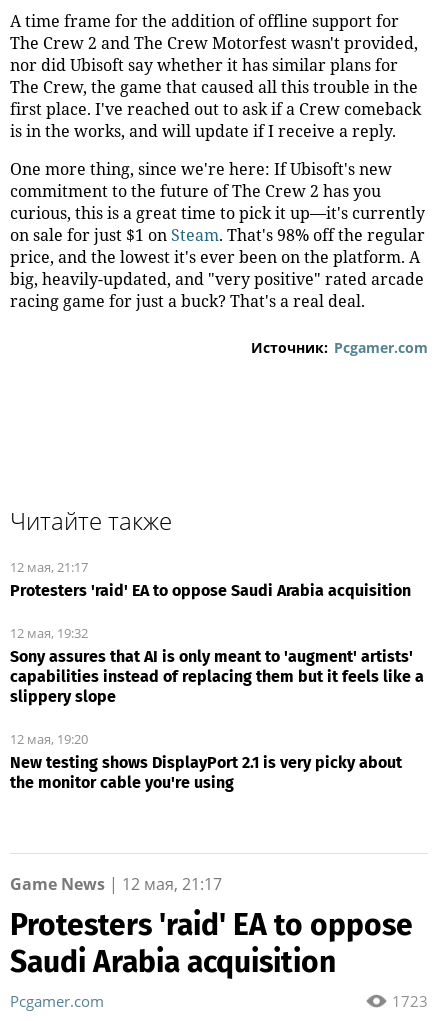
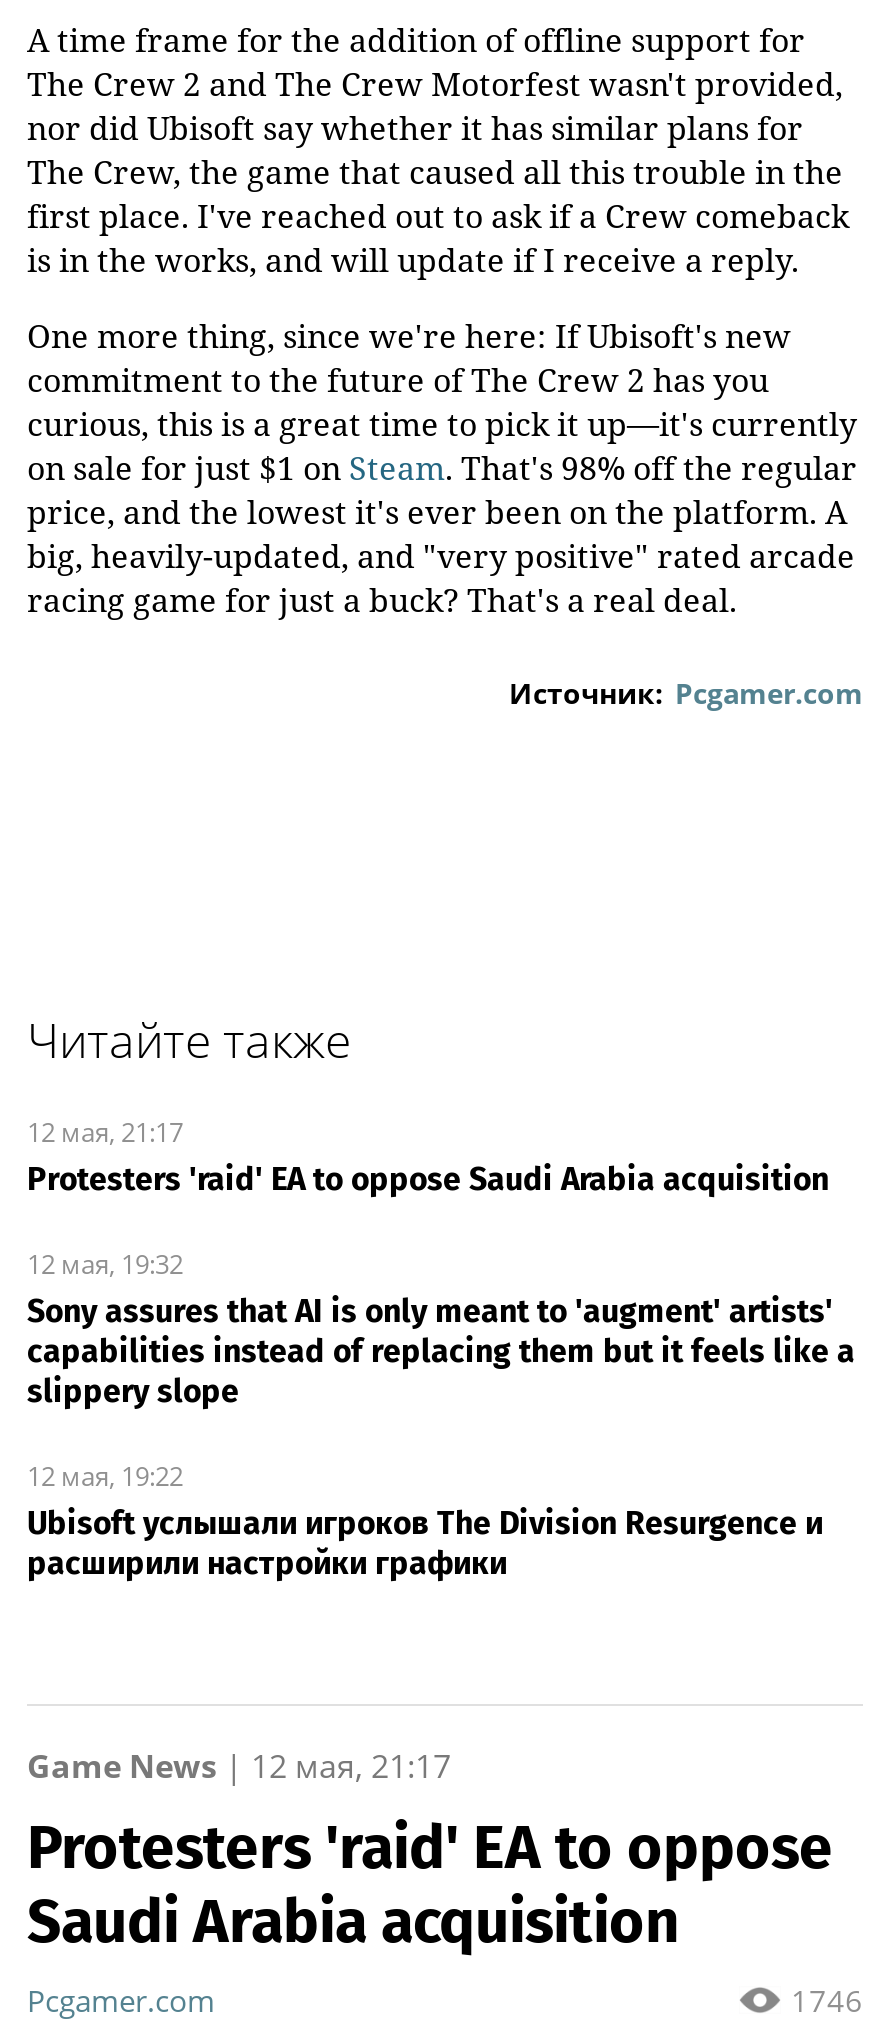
[10,730,402,792] 12 мая, 19:20 | New testing shows DisplayPort 2.1 is very picky about | the monitor cable you're using -> [27,1458,823,1582] 12 мая, 19:22 | Ubisoft услышали игроков The Division Resurgence и | расширили настройки графики
[392,991,428,1011] 1723 -> [791,1980,863,2020] 1746

